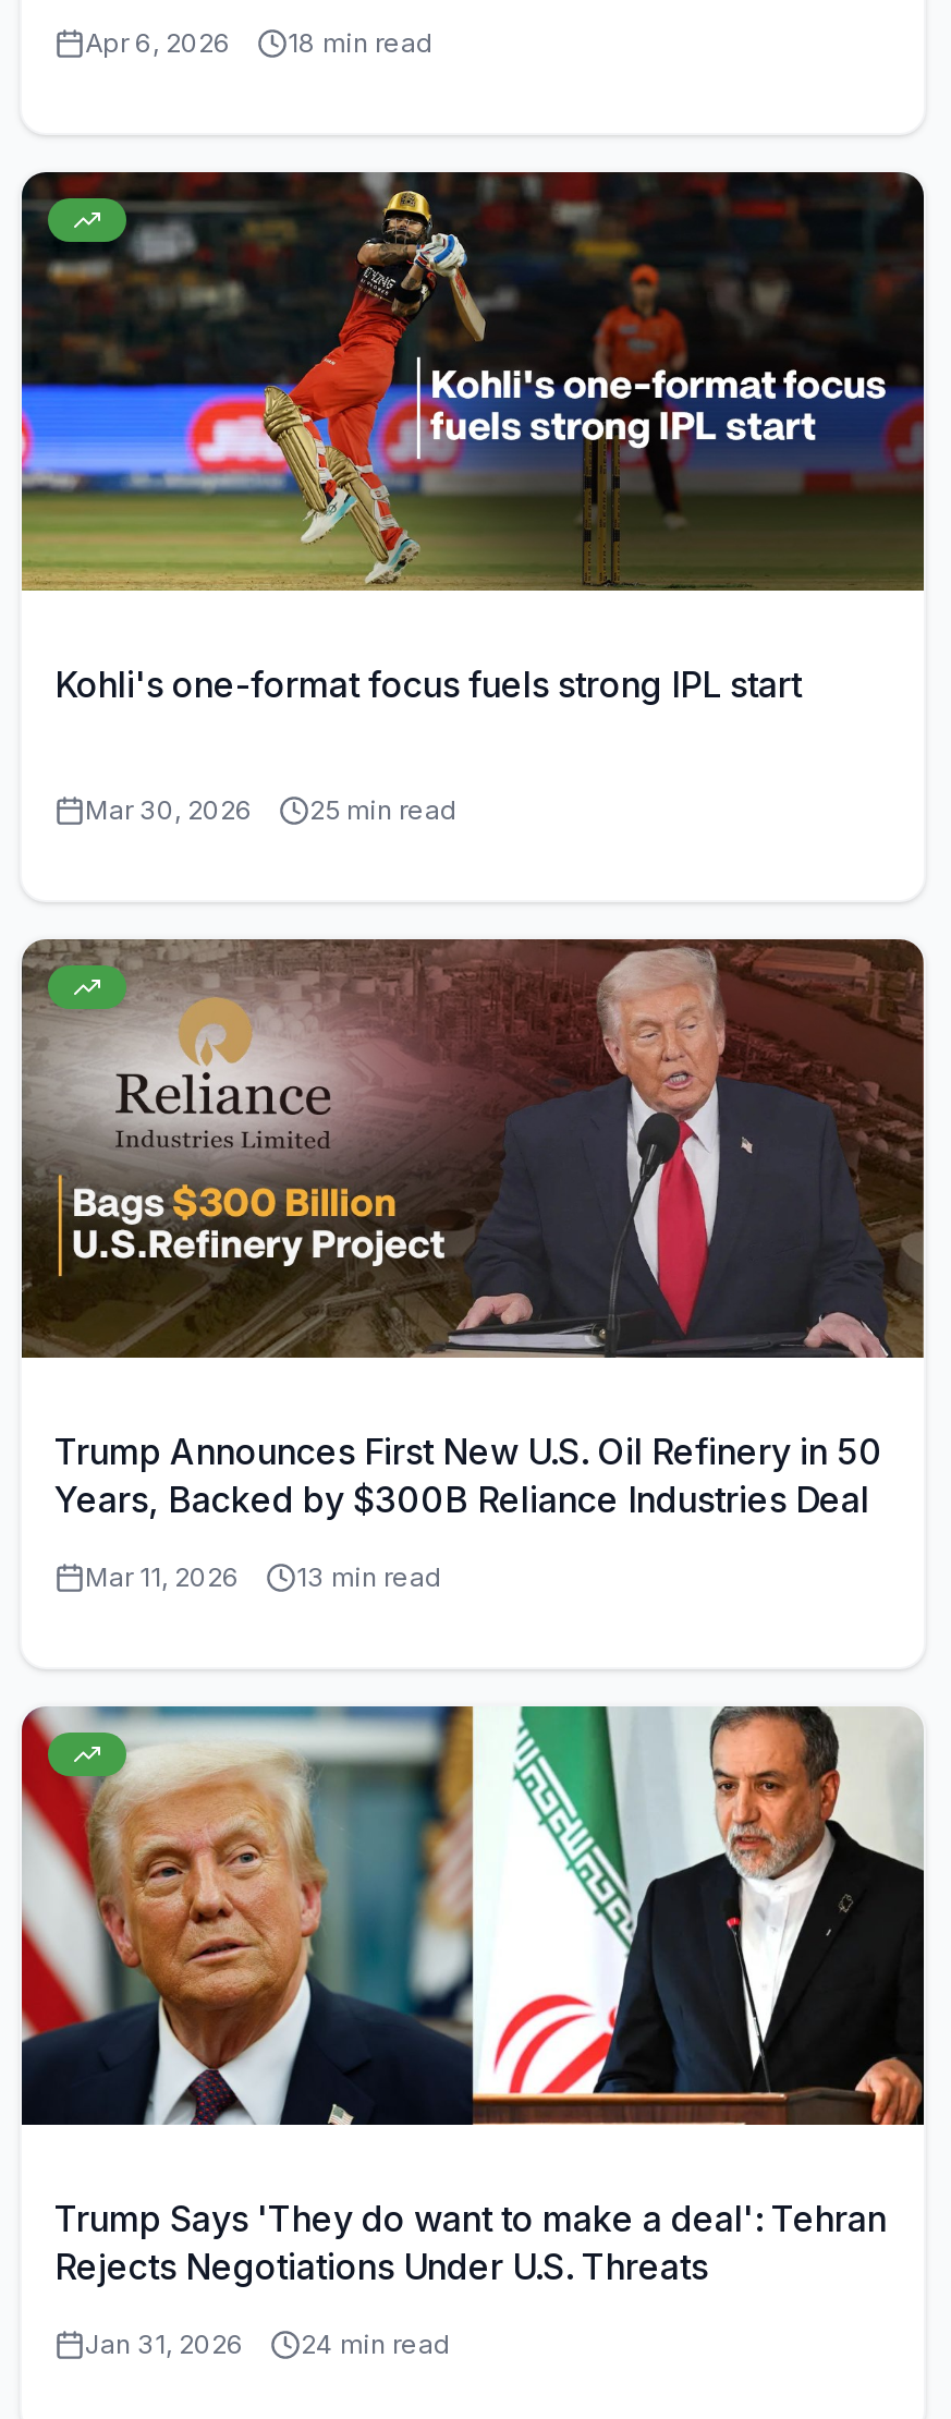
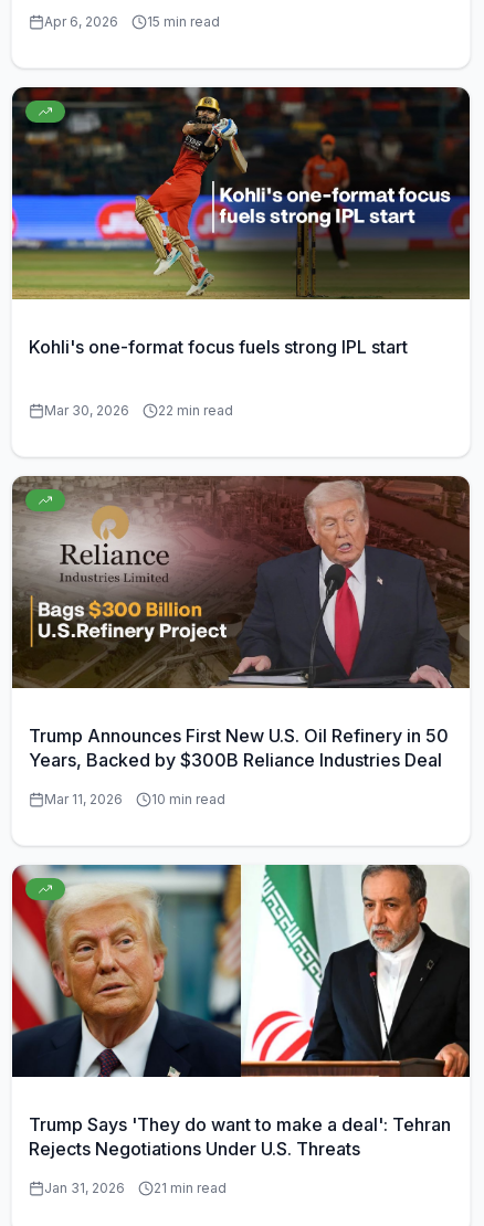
[85,26,434,59] Apr 6, 2026 18 min read -> [44,13,220,30] Apr 6, 2026 15 min read
[85,793,458,826] Mar 30, 2026 25 min read -> [44,402,233,419] Mar 30, 2026 22 min read
[85,1560,442,1593] Mar 11, 2026 13 min read -> [44,791,225,807] Mar 11, 2026 10 min read
[85,2327,451,2360] Jan 31, 2026 24 min read -> [44,1180,227,1196] Jan 31, 2026 21 min read

